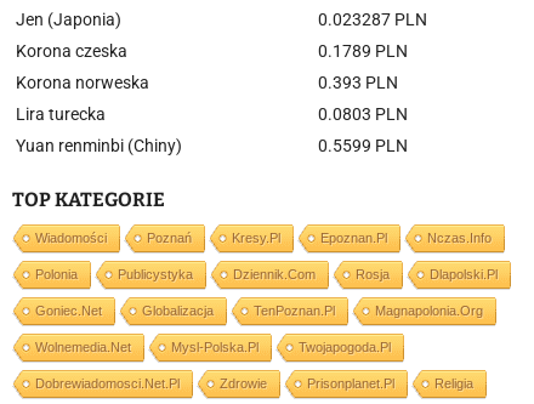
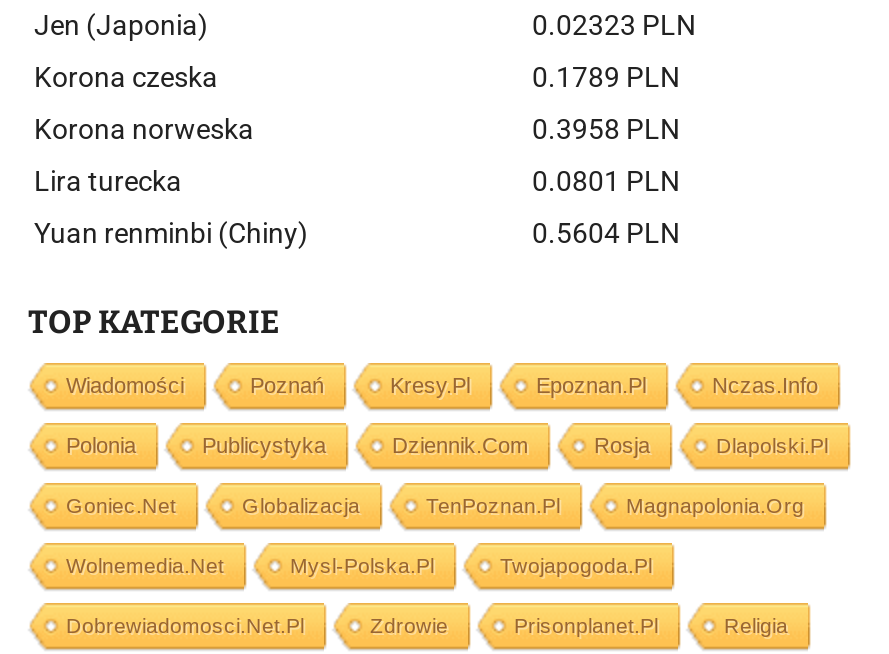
[318,10,427,29] 0.023287 PLN -> [532,9,696,41] 0.02323 PLN
[318,73,398,92] 0.393 PLN -> [532,113,680,145] 0.3958 PLN
[318,104,408,124] 0.0803 PLN -> [532,165,680,197] 0.0801 PLN
[318,136,408,155] 0.5599 PLN -> [532,217,680,249] 0.5604 PLN

